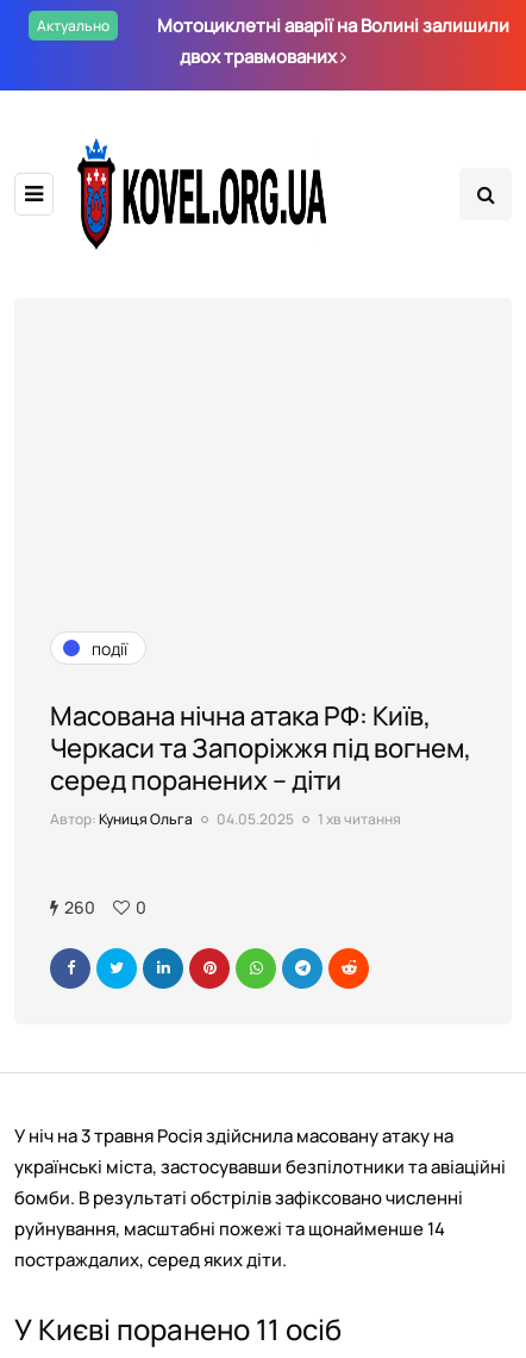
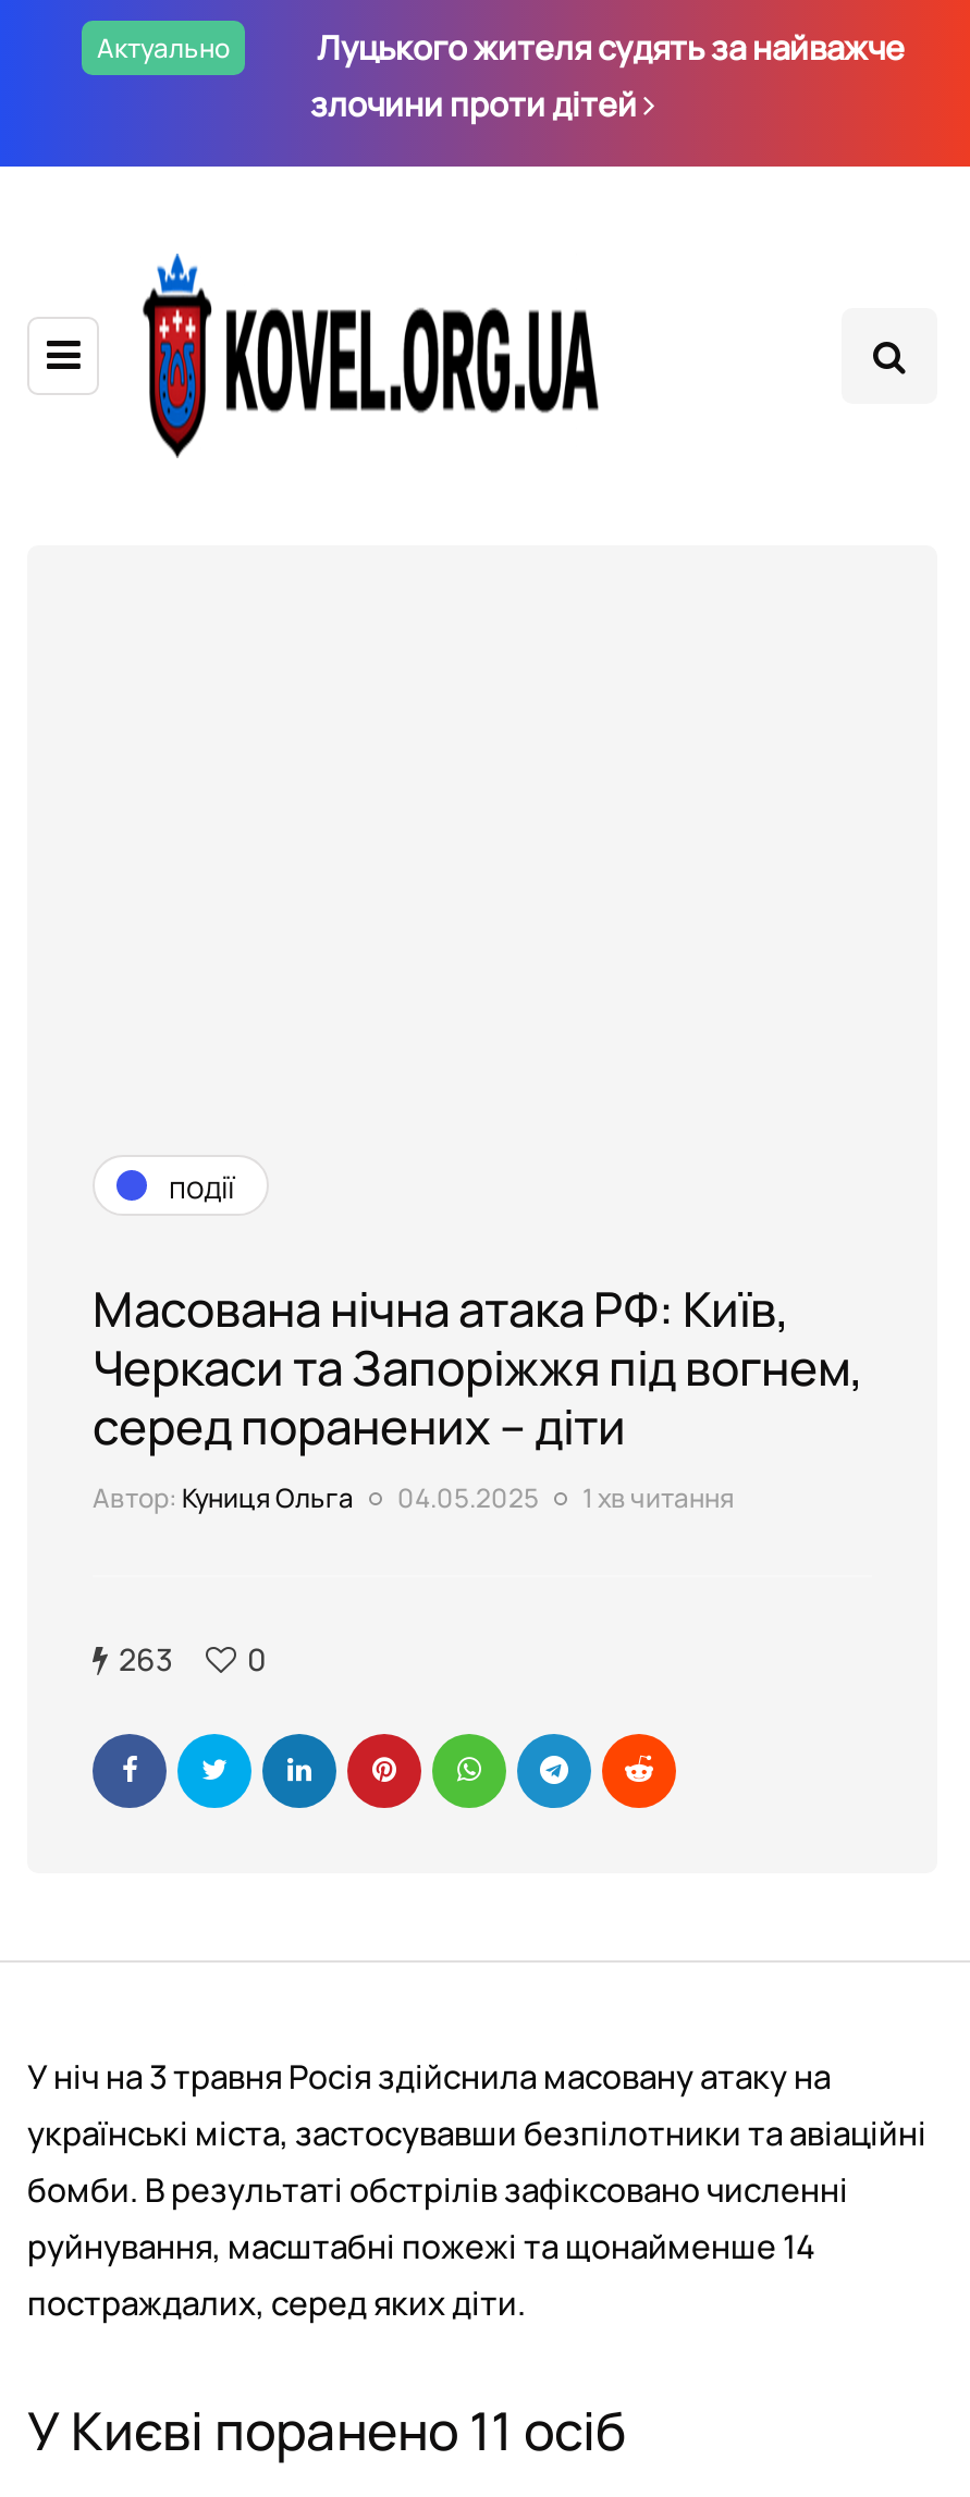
[157,13,509,69] Мотоциклетні аварії на Волині залишили | двох травмованих -> [310,25,905,127] Луцького жителя судять за найважче | злочини проти дітей
[64,896,146,918] 260 0 -> [119,1638,267,1680] 263 0

